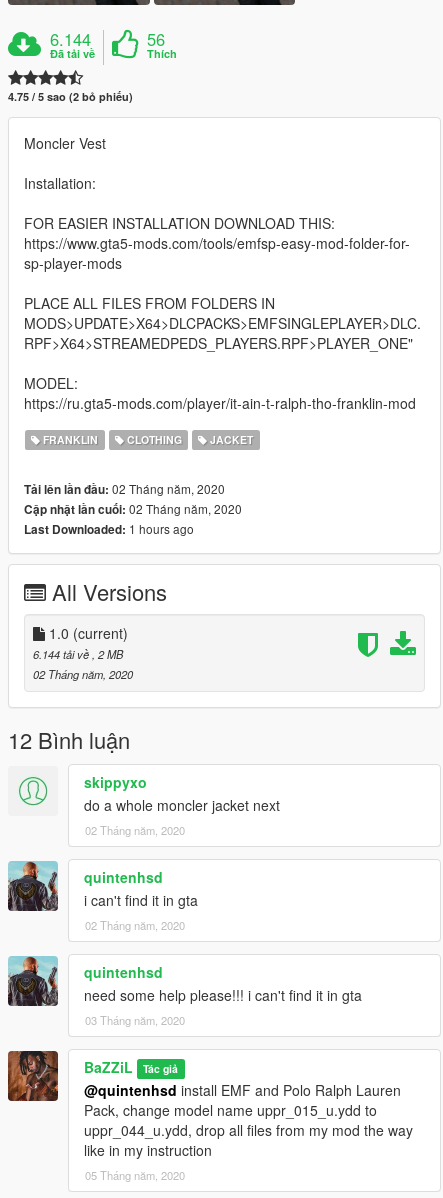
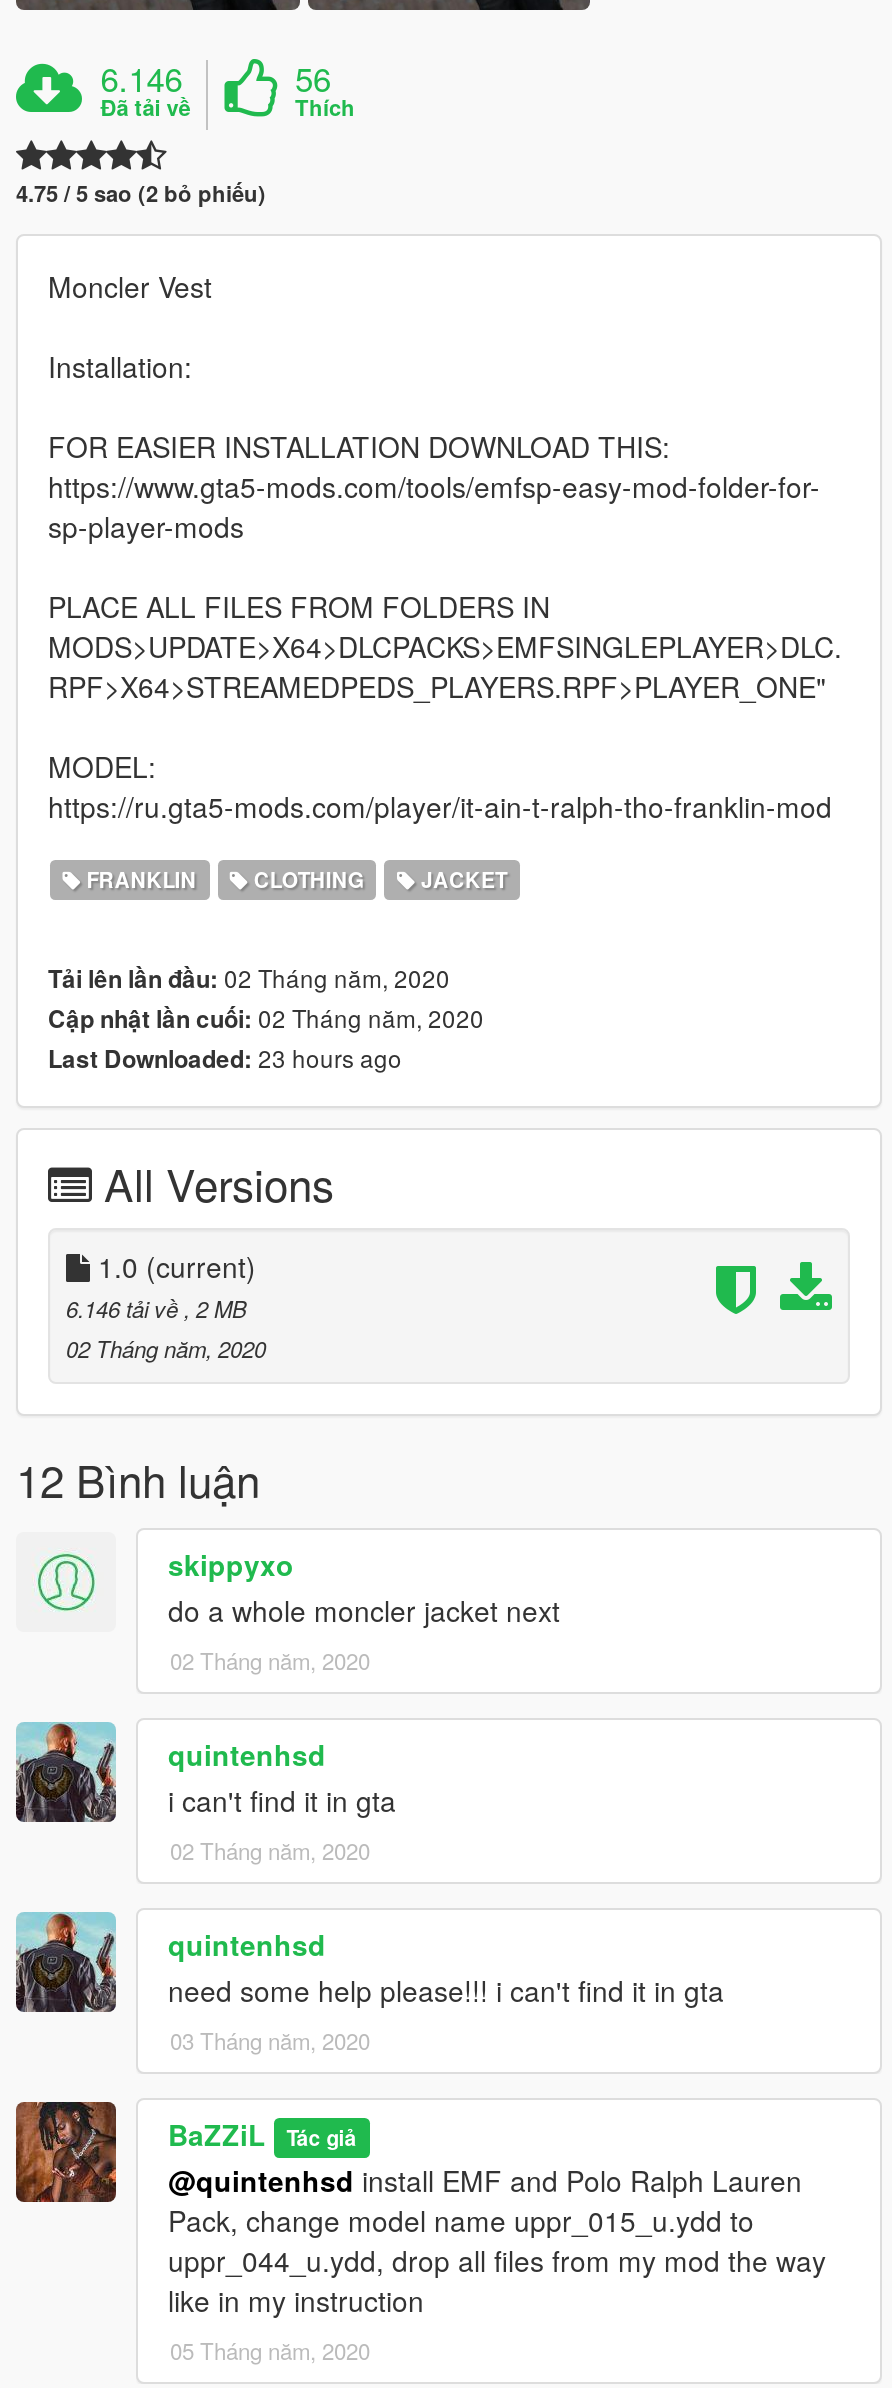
[50,27,91,51] 6.144 -> [100,54,182,102] 6.146
[24,520,194,538] Last Downloaded: 1 hours ago -> [48,1040,402,1076] Last Downloaded: 23 hours ago
[33,646,123,662] 6.144 tải về, 2 MB -> [66,1292,246,1324] 6.146 tải về, 2 MB

